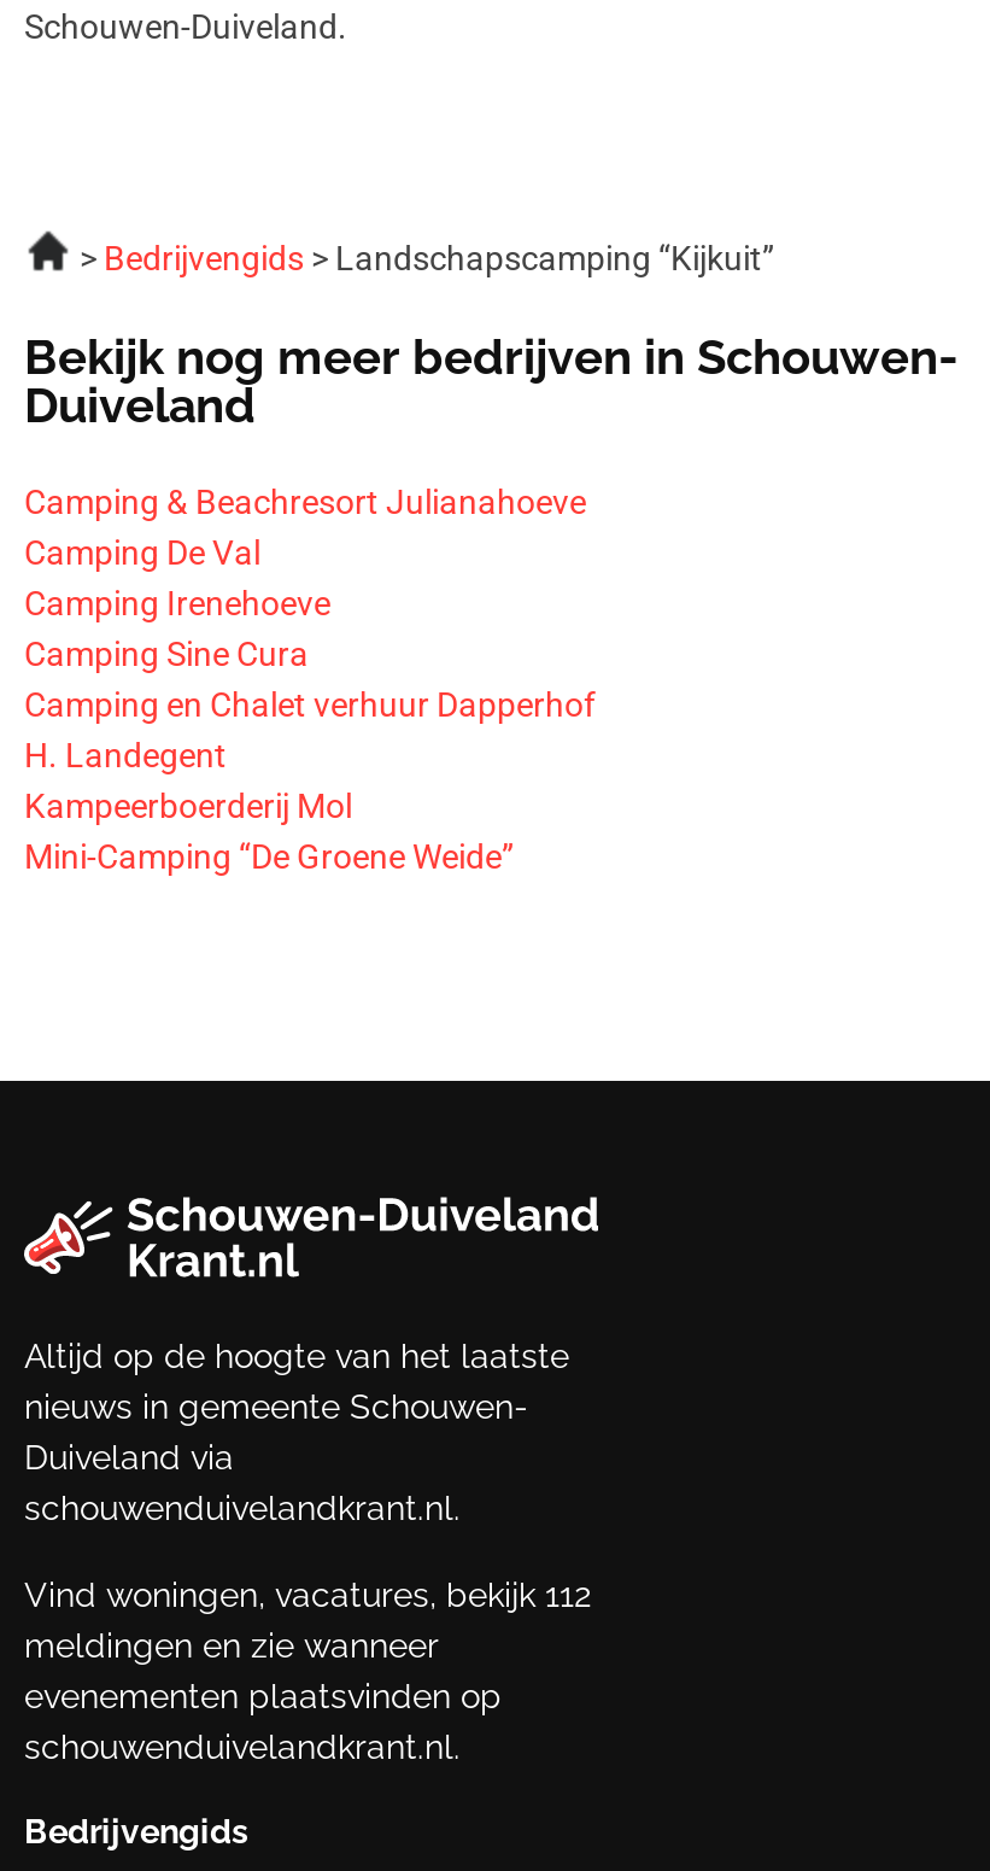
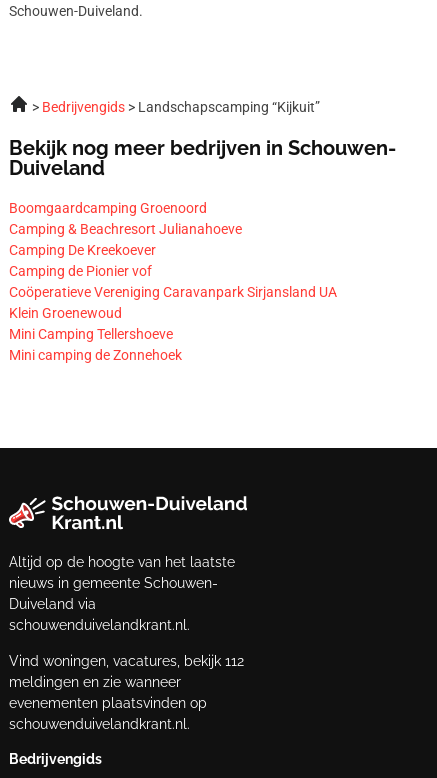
none -> [9,200,207,216] Boomgaardcamping Groenoord
moved [24,483,586,522] -> [9,221,242,237]: Camping & Beachresort Julianahoeve
[24,534,596,876] Camping De Val | Camping Irenehoeve | Camping Sine Cura | Camping en Chalet verhuur Dapperhof | H. Landegent | Kampeerboerderij Mol | Mini-Camping “De Groene Weide” -> [9,242,337,363] Camping De Kreekoever | Camping de Pionier vof | Coöperatieve Vereniging Caravanpark Sirjansland UA | Klein Groenewoud | Mini Camping Tellershoeve | Mini camping de Zonnehoek

